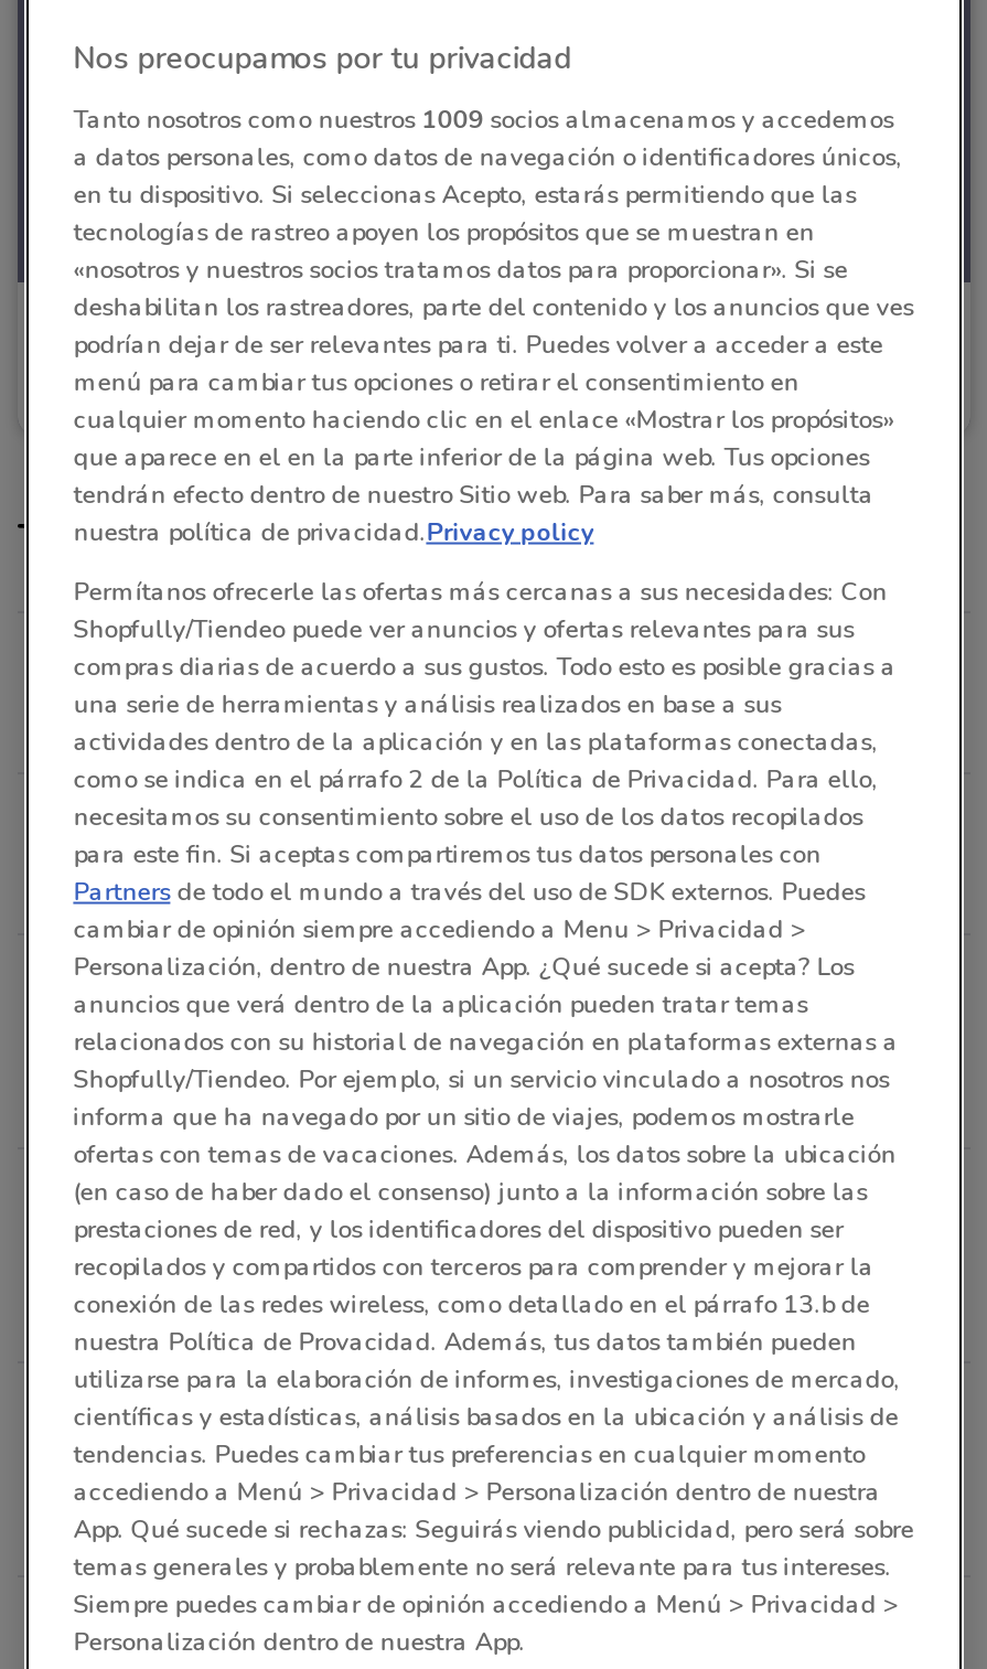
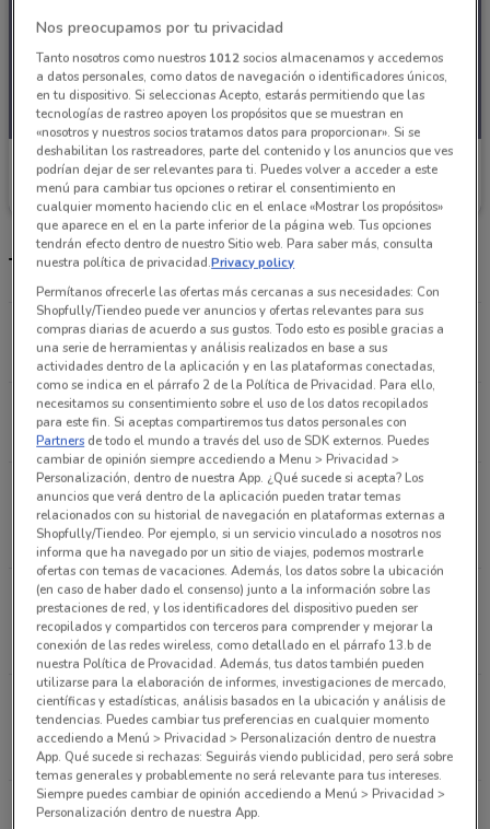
[73,101,894,136] Tanto nosotros como nuestros 1009 socios almacenamos y accedemos -> [36,49,443,66] Tanto nosotros como nuestros 1012 socios almacenamos y accedemos

